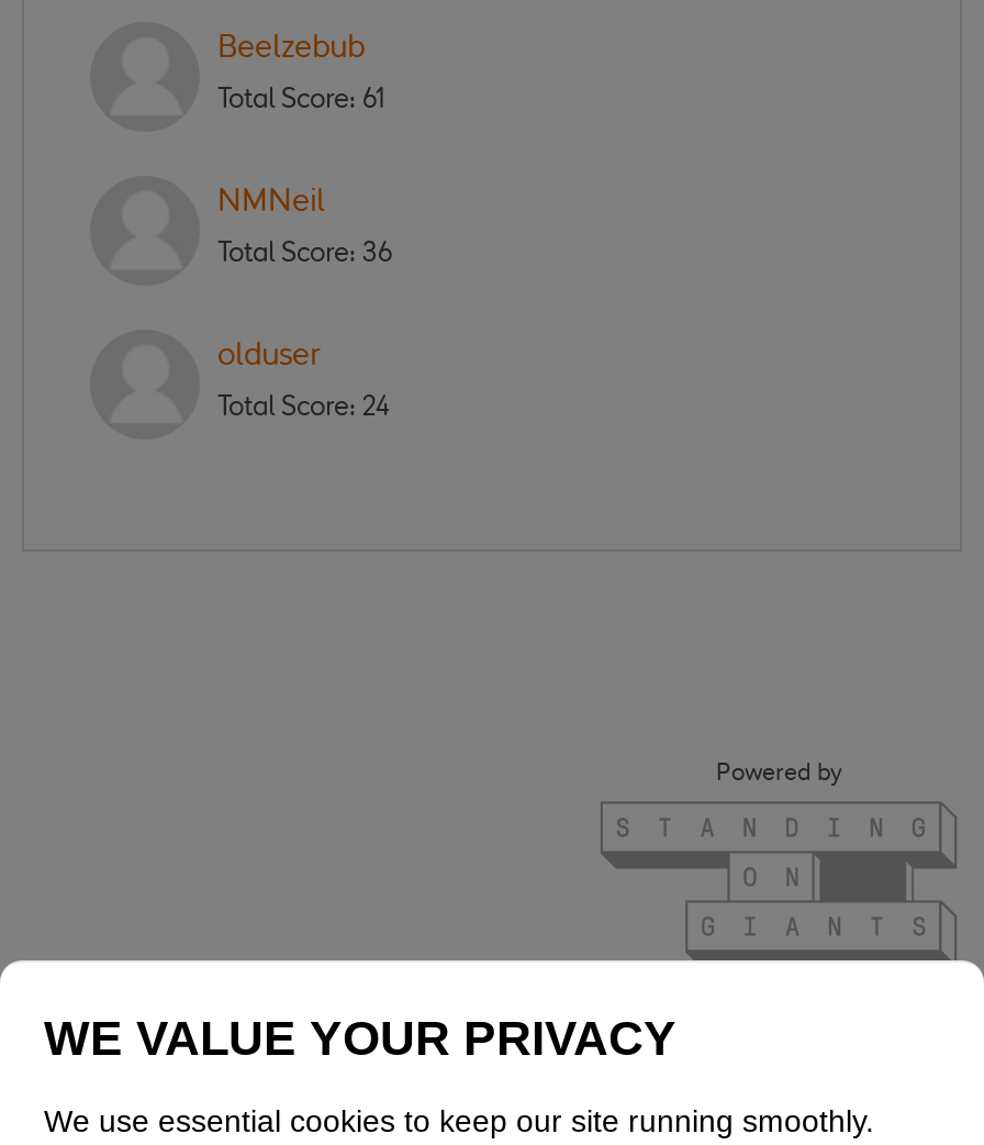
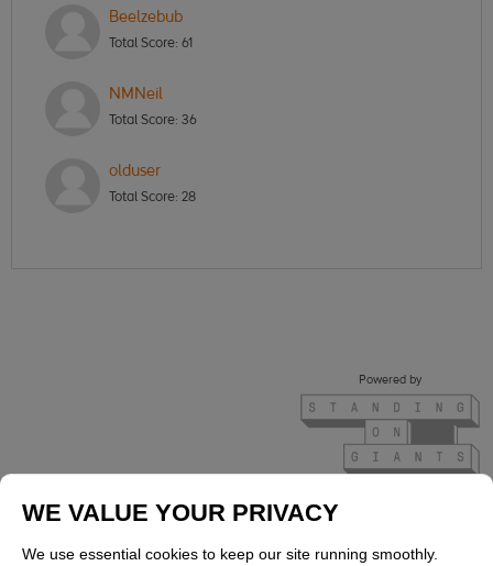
[217,394,389,423] Total Score: 24 -> [109,190,196,205] Total Score: 28

